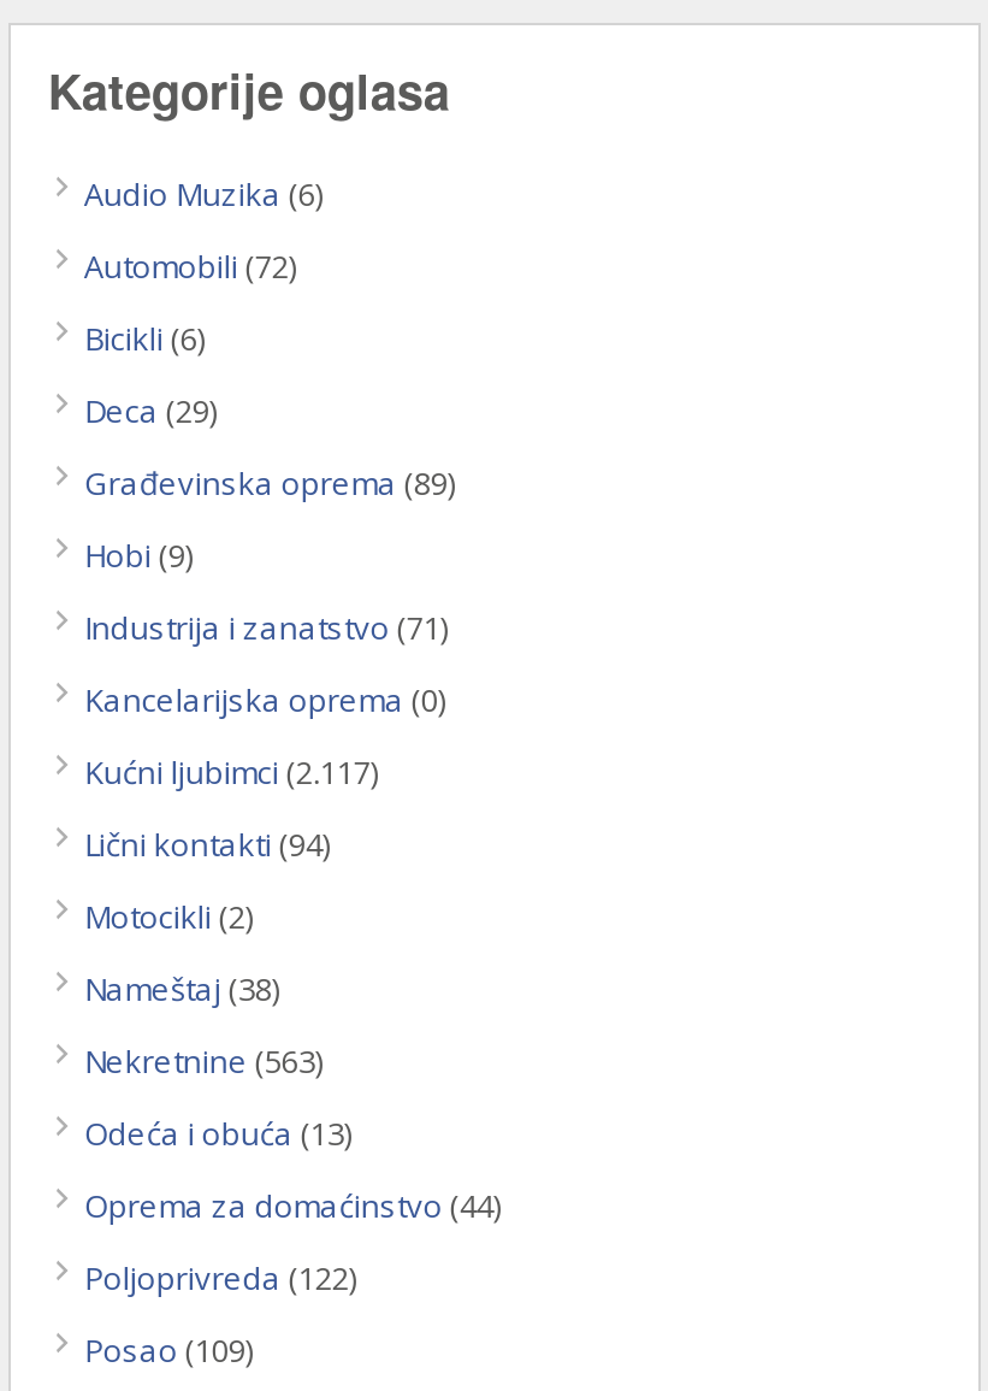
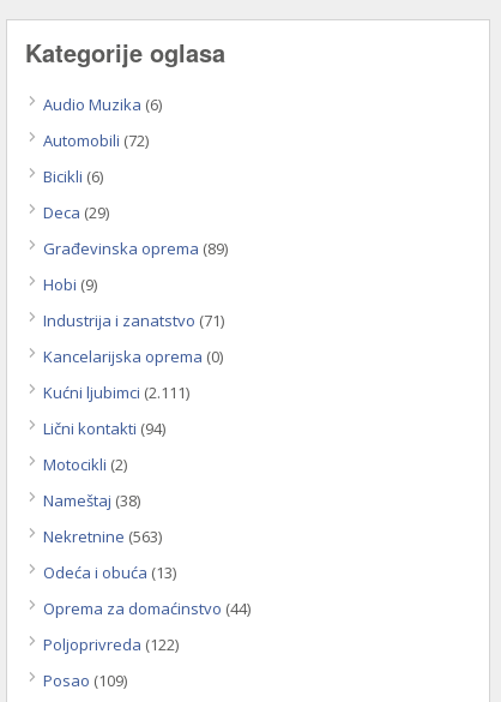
[84,751,378,794] Kućni ljubimci (2.117) -> [44,382,190,403] Kućni ljubimci (2.111)

